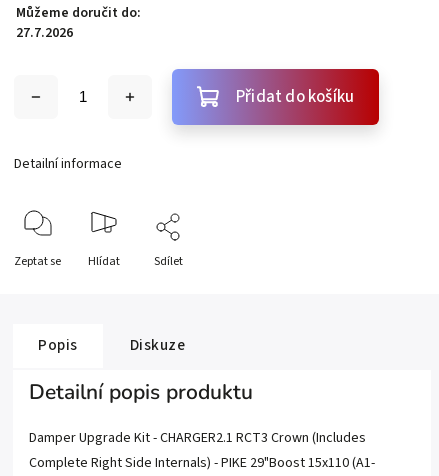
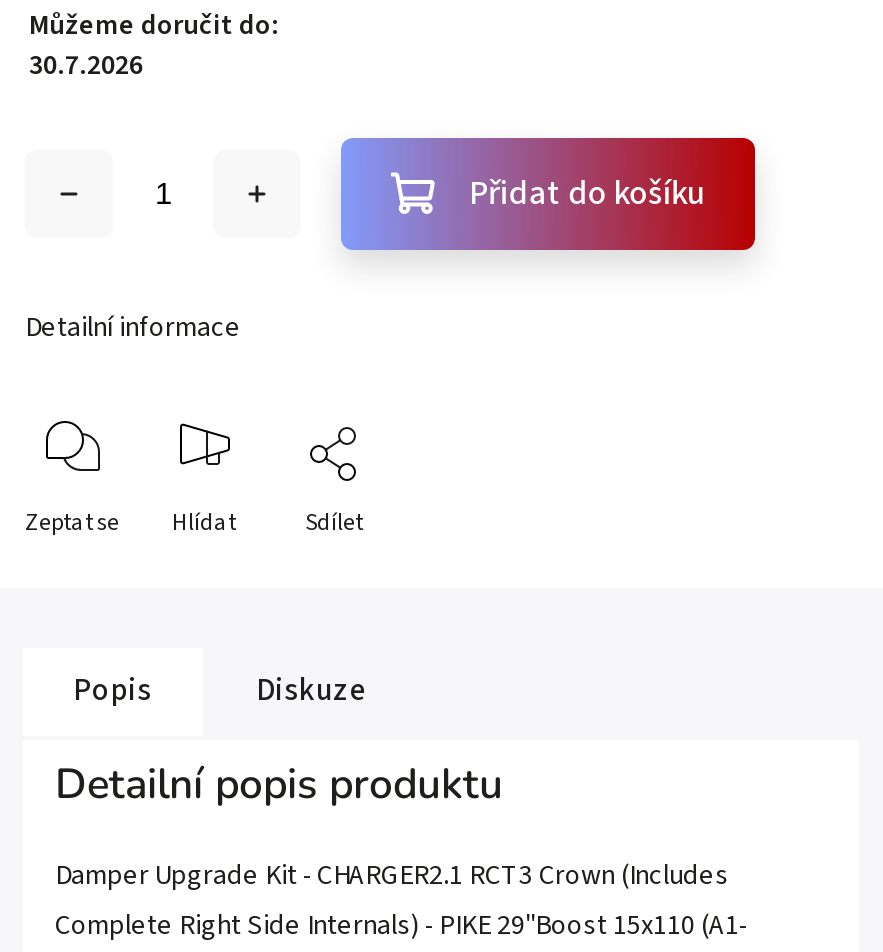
[16,23,73,43] 27.7.2026 -> [29,46,143,86] 30.7.2026

